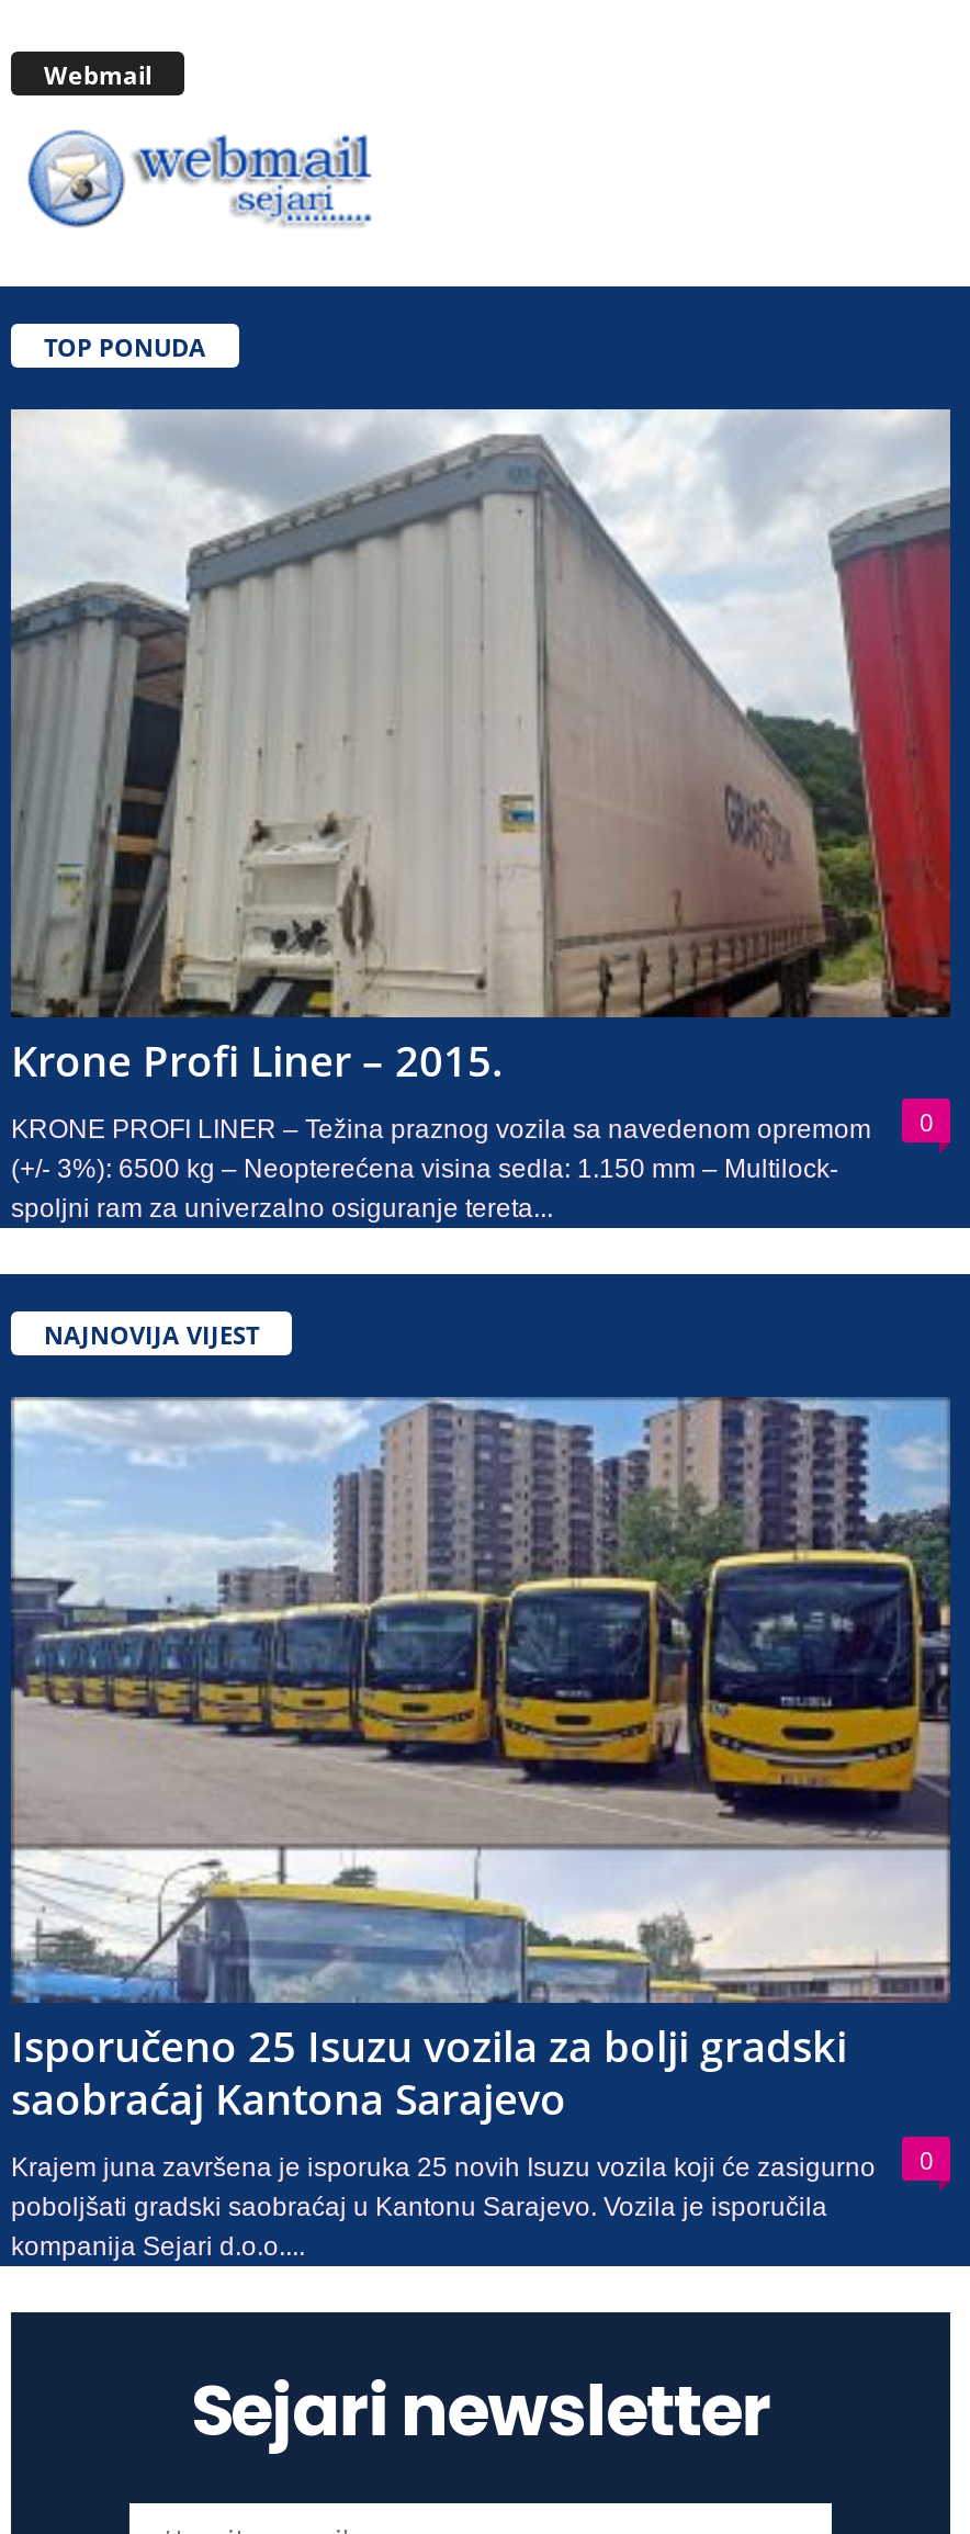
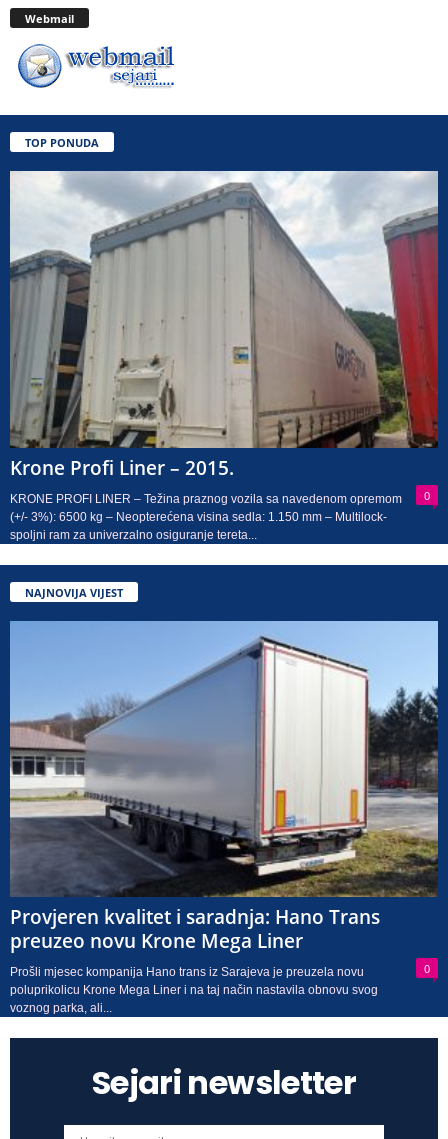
[11,1397,952,2129] [image] | Isporučeno 25 Isuzu vozila za bolji gradski | saobraćaj Kantona Sarajevo -> [9,620,439,954] [image] | Provjeren kvalitet i saradnja: Hano Trans | preuzeo novu Krone Mega Liner
[11,2153,876,2263] Krajem juna završena je isporuka 25 novih Isuzu vozila koji će zasigurno | poboljšati gradski saobraćaj u Kantonu Sarajevo. Vozila je isporučila | kompanija Sejari d.o.o.... -> [10,965,378,1015] Prošli mjesec kompanija Hano trans iz Sarajeva je preuzela novu | poluprikolicu Krone Mega Liner i na taj način nastavila obnovu svog | voznog parka, ali...

